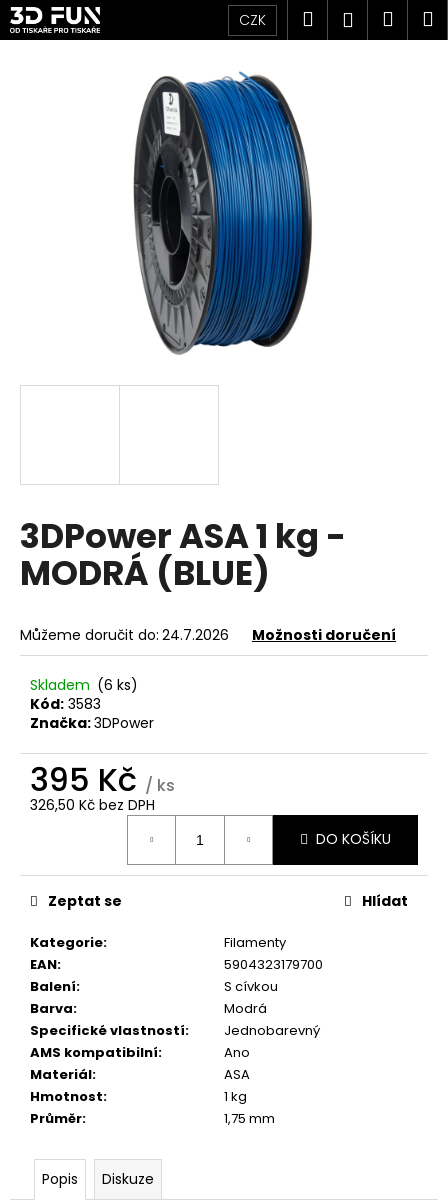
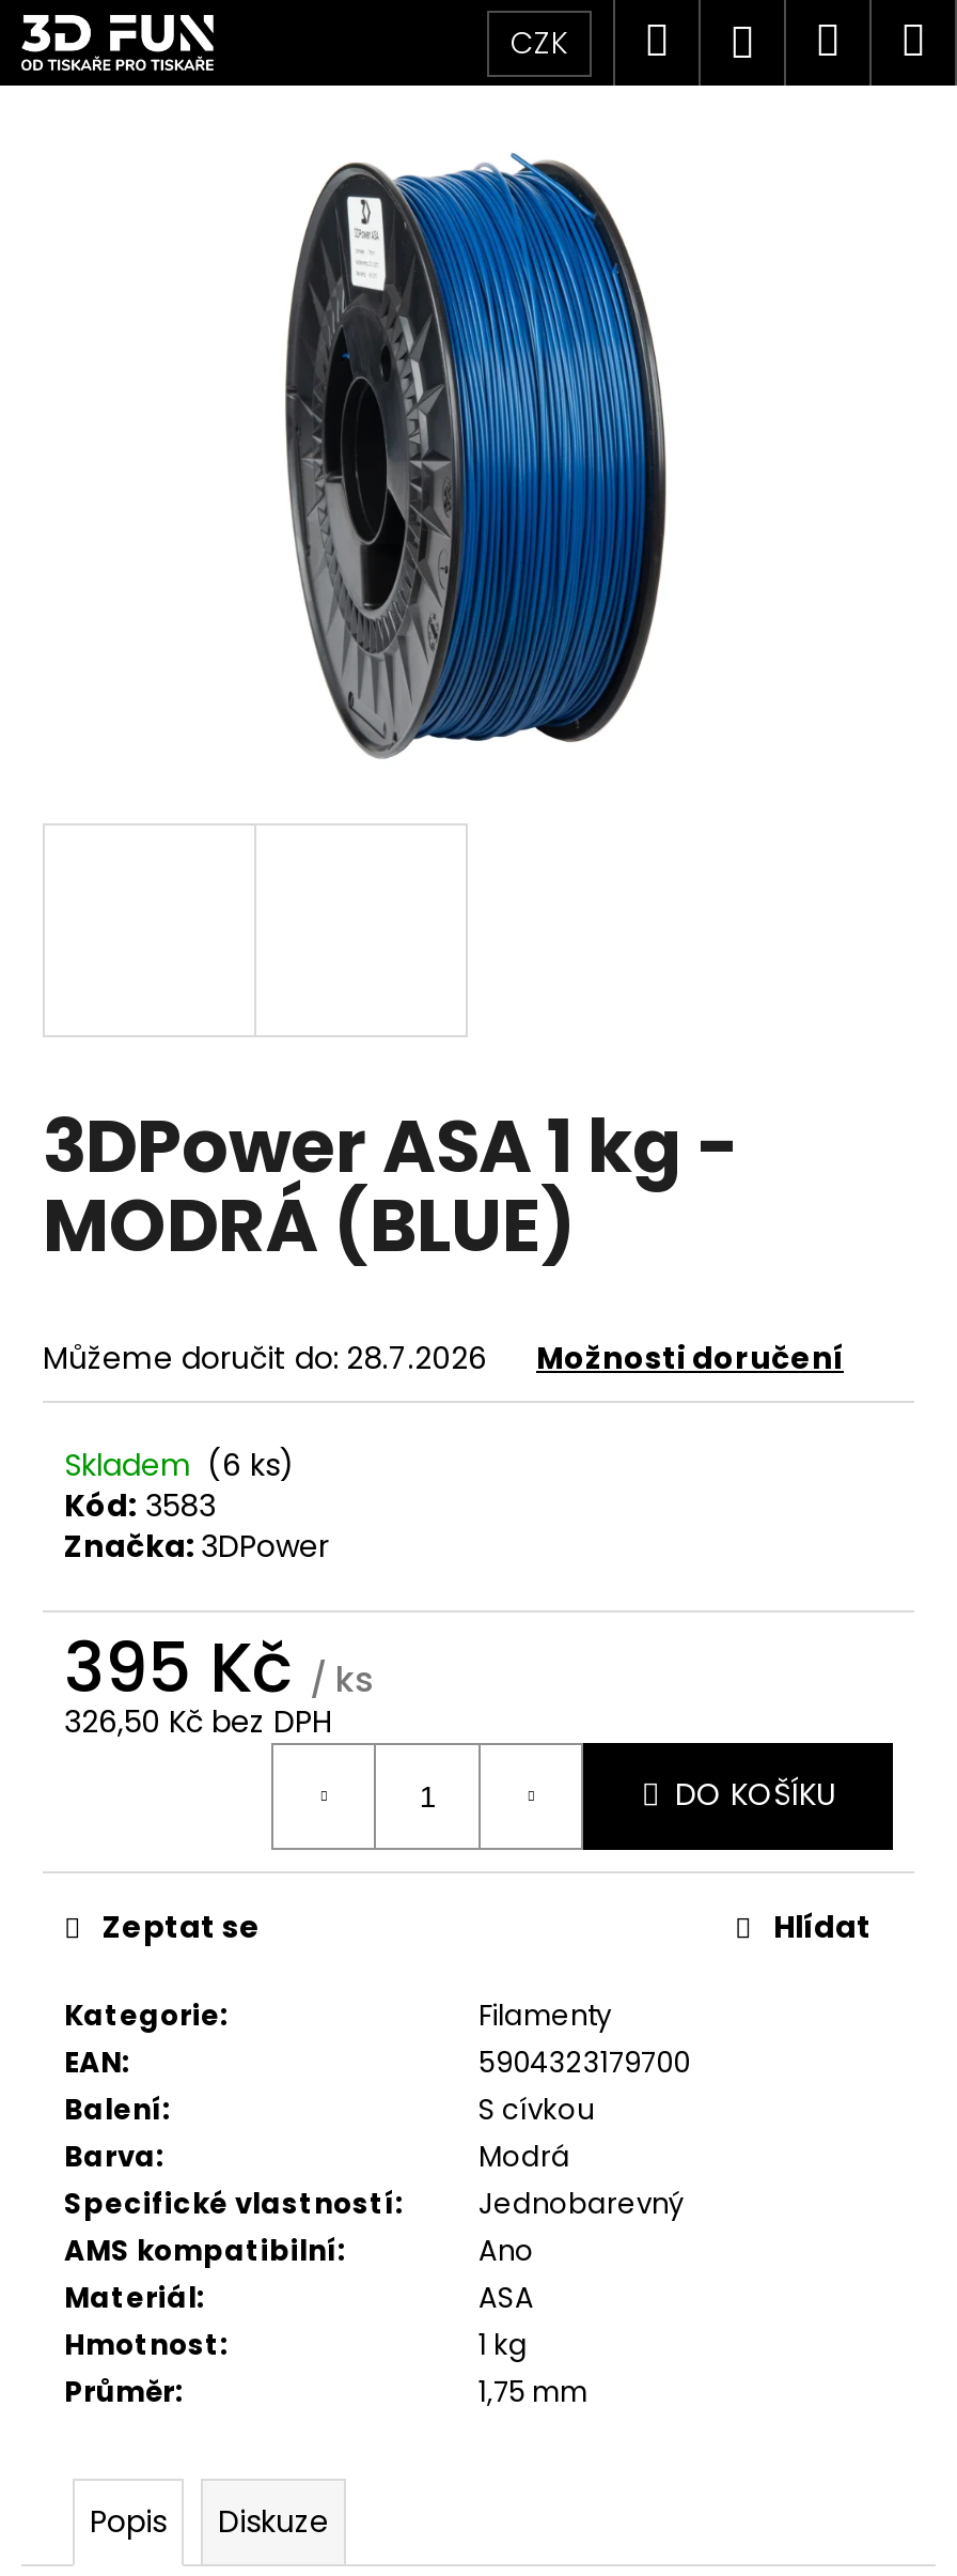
[20,624,229,644] Můžeme doručit do: 24.7.2026 -> [43,1336,487,1378] Můžeme doručit do: 28.7.2026

